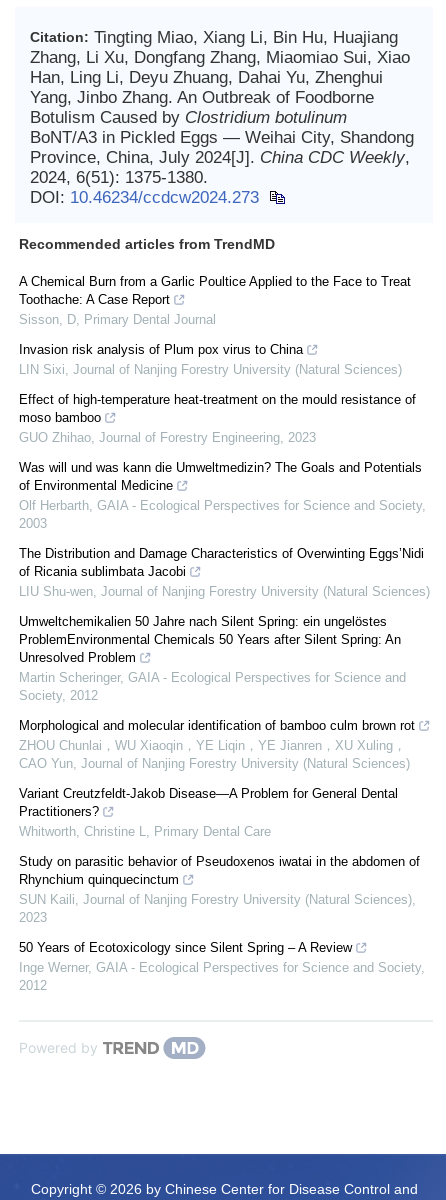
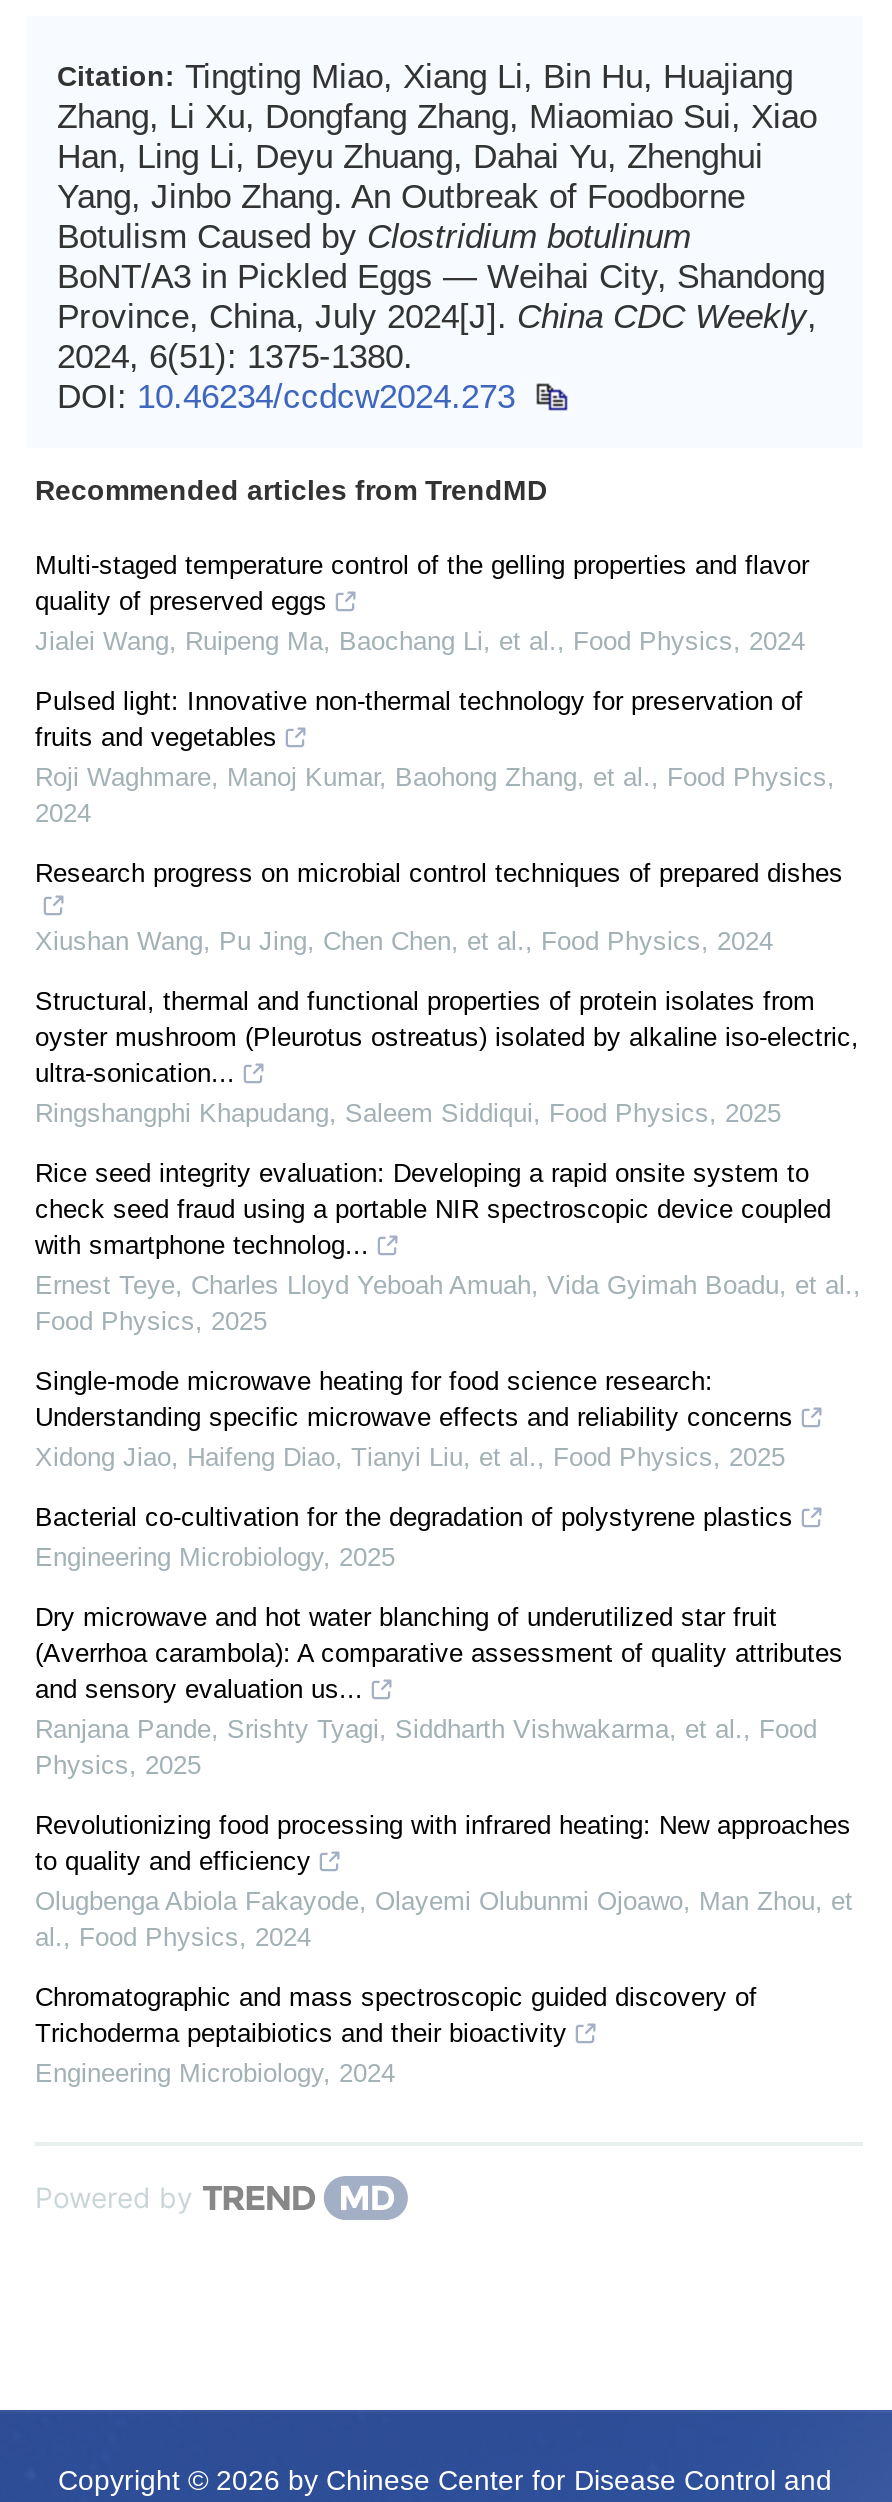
[19,274,430,993] A Chemical Burn from a Garlic Poultice Applied to the Face to Treat | Toothache: A Case Report | Sisson, D, Primary Dental Journal | Invasion risk analysis of Plum pox virus to China | LIN Sixi, Journal of Nanjing Forestry University (Natural Sciences) | Effect of high-temperature heat-treatment on the mould resistance of | moso bamboo | GUO Zhihao, Journal of Forestry Engineering, 2023 | Was will und was kann die Umweltmedizin? The Goals and Potentials | of Environmental Medicine | Olf Herbarth, GAIA - Ecological Perspectives for Science and Society, | 2003 | The Distribution and Damage Characteristics of Overwinting Eggs’Nidi | of Ricania sublimbata Jacobi | LIU Shu-wen, Journal of Nanjing Forestry University (Natural Sciences) | Umweltchemikalien 50 Jahre nach Silent Spring: ein ungelöstes | ProblemEnvironmental Chemicals 50 Years after Silent Spring: An | Unresolved Problem | Martin Scheringer, GAIA - Ecological Perspectives for Science and | Society, 2012 | Morphological and molecular identification of bamboo culm brown rot | ZHOU Chunlai，WU Xiaoqin，YE Liqin，YE Jianren，XU Xuling， | CAO Yun, Journal of Nanjing Forestry University (Natural Sciences) | Variant Creutzfeldt-Jakob Disease—A Problem for General Dental | Practitioners? | Whitworth, Christine L, Primary Dental Care | Study on parasitic behavior of Pseudoxenos iwatai in the abdomen of | Rhynchium quinquecinctum | SUN Kaili, Journal of Nanjing Forestry University (Natural Sciences), | 2023 | 50 Years of Ecotoxicology since Silent Spring – A Review | Inge Werner, GAIA - Ecological Perspectives for Science and Society, | 2012 -> [35,550,861,2088] Multi-staged temperature control of the gelling properties and flavor | quality of preserved eggs | Jialei Wang, Ruipeng Ma, Baochang Li, et al., Food Physics, 2024 | Pulsed light: Innovative non-thermal technology for preservation of | fruits and vegetables | Roji Waghmare, Manoj Kumar, Baohong Zhang, et al., Food Physics, | 2024 | Research progress on microbial control techniques of prepared dishes | Xiushan Wang, Pu Jing, Chen Chen, et al., Food Physics, 2024 | Structural, thermal and functional properties of protein isolates from | oyster mushroom (Pleurotus ostreatus) isolated by alkaline iso-electric, | ultra-sonication... | Ringshangphi Khapudang, Saleem Siddiqui, Food Physics, 2025 | Rice seed integrity evaluation: Developing a rapid onsite system to | check seed fraud using a portable NIR spectroscopic device coupled | with smartphone technolog... | Ernest Teye, Charles Lloyd Yeboah Amuah, Vida Gyimah Boadu, et al., | Food Physics, 2025 | Single-mode microwave heating for food science research: | Understanding specific microwave effects and reliability concerns | Xidong Jiao, Haifeng Diao, Tianyi Liu, et al., Food Physics, 2025 | Bacterial co-cultivation for the degradation of polystyrene plastics | Engineering Microbiology, 2025 | Dry microwave and hot water blanching of underutilized star fruit | (Averrhoa carambola): A comparative assessment of quality attributes | and sensory evaluation us... | Ranjana Pande, Srishty Tyagi, Siddharth Vishwakarma, et al., Food | Physics, 2025 | Revolutionizing food processing with infrared heating: New approaches | to quality and efficiency | Olugbenga Abiola Fakayode, Olayemi Olubunmi Ojoawo, Man Zhou, et | al., Food Physics, 2024 | Chromatographic and mass spectroscopic guided discovery of | Trichoderma peptaibiotics and their bioactivity | Engineering Microbiology, 2024

